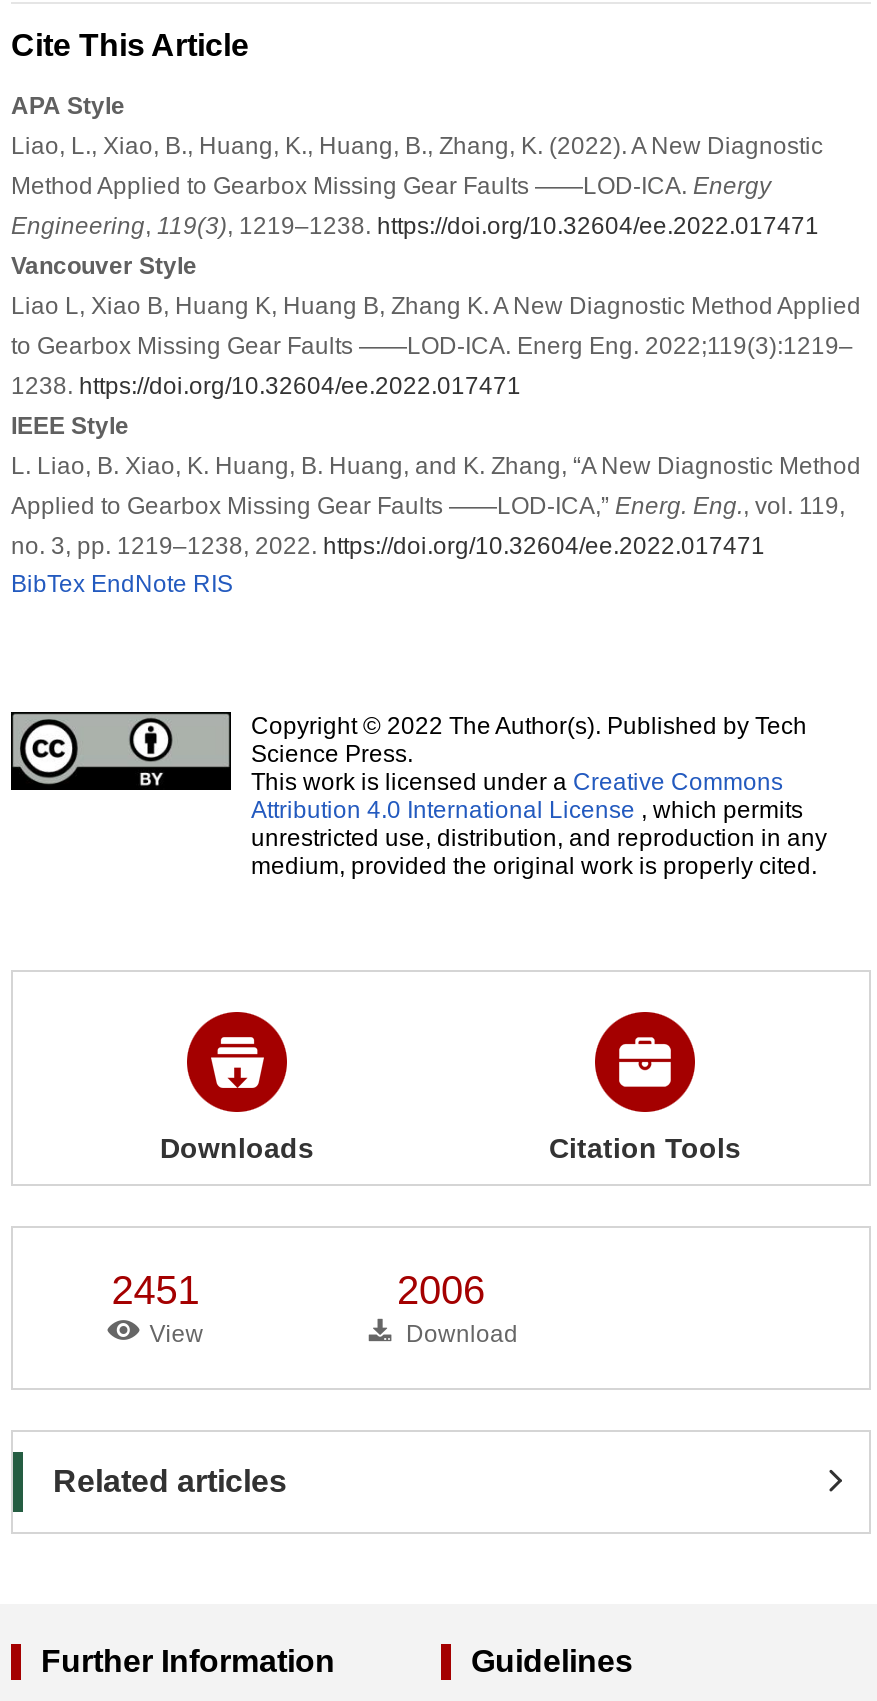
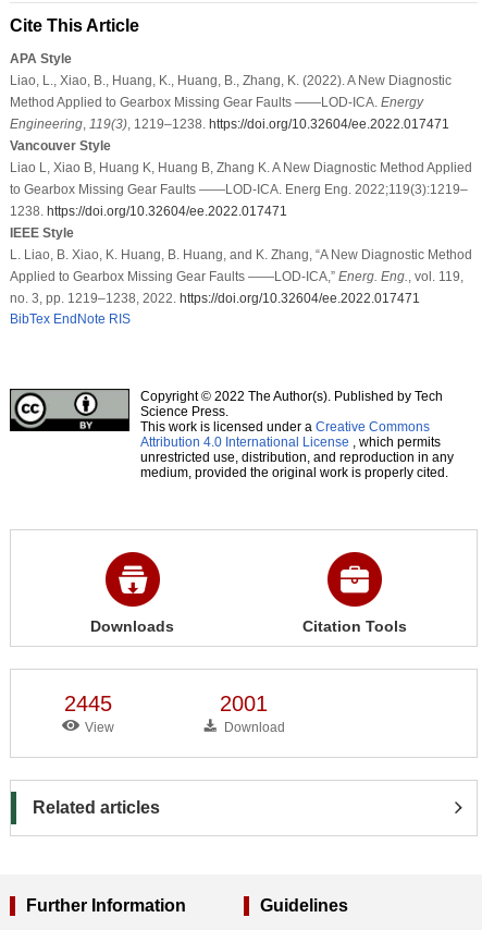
[112,1267,200,1311] 2451 -> [65,691,112,715] 2445
[397,1267,485,1311] 2006 -> [220,691,268,715] 2001

